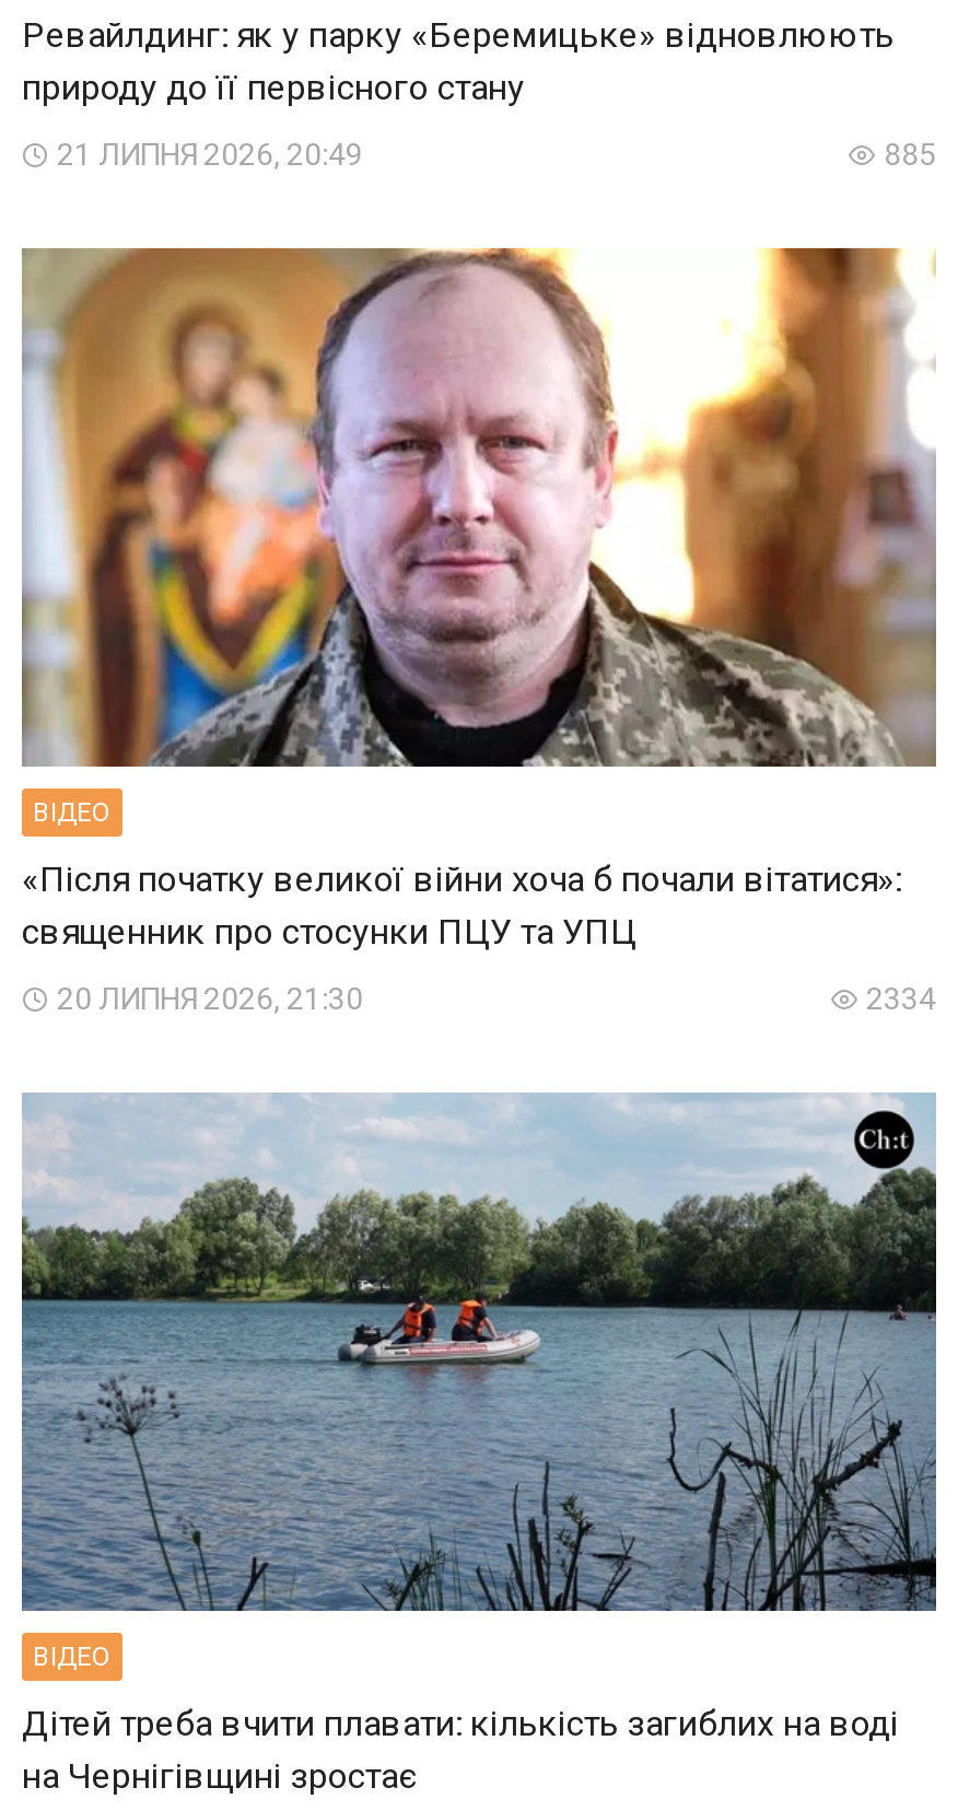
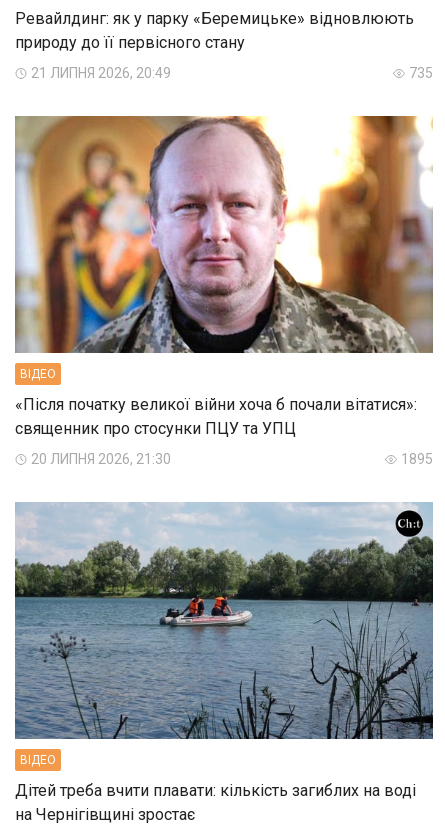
[884,138,936,173] 885 -> [409,65,433,81] 735
[866,981,936,1016] 2334 -> [401,451,433,467] 1895

